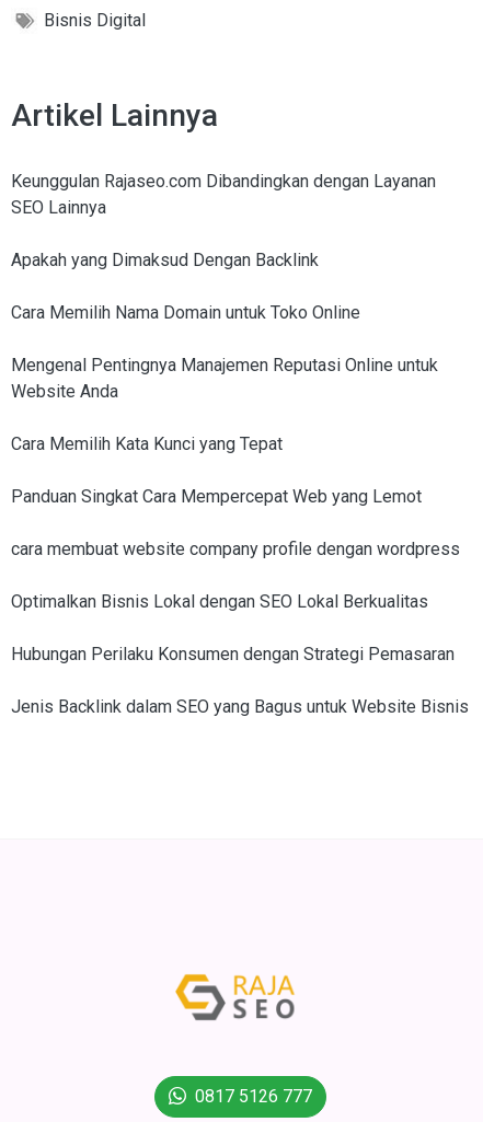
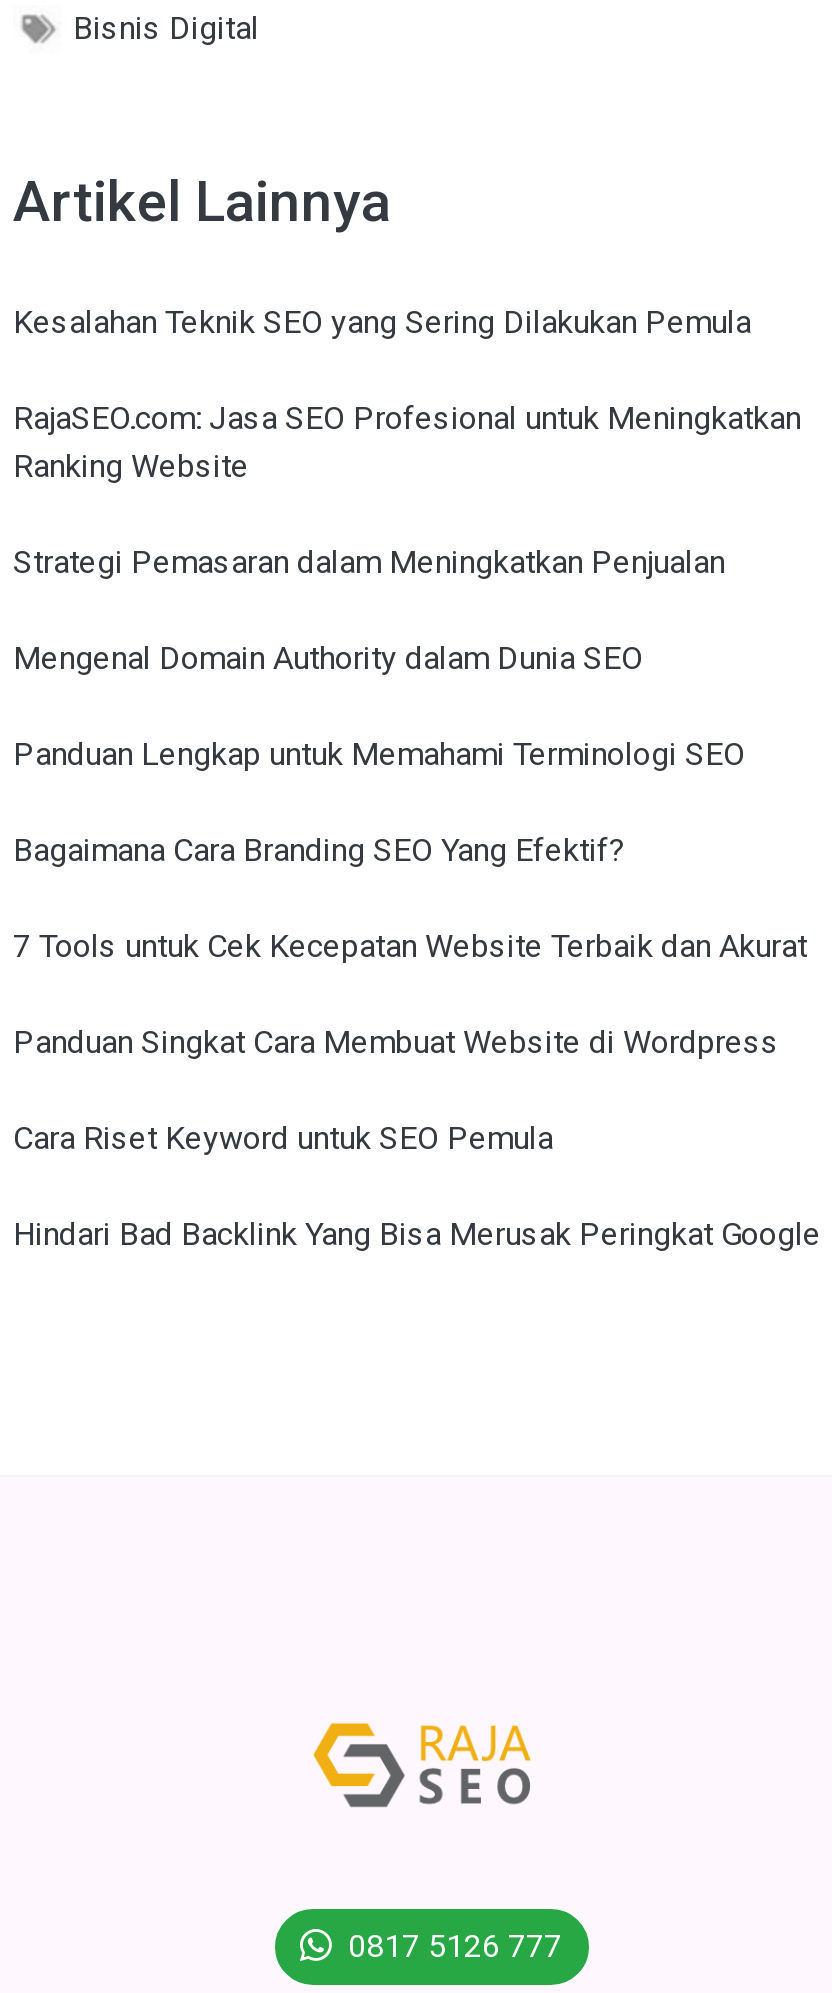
[11,170,436,217] Keunggulan Rajaseo.com Dibandingkan dengan Layanan | SEO Lainnya -> [13,304,751,342] Kesalahan Teknik SEO yang Sering Dilakukan Pemula
[11,249,319,270] Apakah yang Dimaksud Dengan Backlink -> [13,400,801,486] RajaSEO.com: Jasa SEO Profesional untuk Meningkatkan | Ranking Website
[11,302,360,322] Cara Memilih Nama Domain untuk Toko Online -> [13,544,725,582] Strategi Pemasaran dalam Meningkatkan Penjualan
[11,354,438,401] Mengenal Pentingnya Manajemen Reputasi Online untuk | Website Anda -> [13,640,643,678] Mengenal Domain Authority dalam Dunia SEO
[11,433,283,454] Cara Memilih Kata Kunci yang Tepat -> [13,736,745,774] Panduan Lengkap untuk Memahami Terminologi SEO
[11,485,422,506] Panduan Singkat Cara Mempercepat Web yang Lemot -> [13,832,625,870] Bagaimana Cara Branding SEO Yang Efektif?
[11,538,460,559] cara membuat website company profile dengan wordpress -> [13,928,807,966] 7 Tools untuk Cek Kecepatan Website Terbaik dan Akurat
[11,591,428,611] Optimalkan Bisnis Lokal dengan SEO Lokal Berkualitas -> [13,1024,779,1062] Panduan Singkat Cara Membuat Website di Wordpress
[11,643,455,664] Hubungan Perilaku Konsumen dengan Strategi Pemasaran -> [13,1120,553,1158] Cara Riset Keyword untuk SEO Pemula
[11,696,469,716] Jenis Backlink dalam SEO yang Bagus untuk Website Bisnis -> [13,1216,821,1254] Hindari Bad Backlink Yang Bisa Merusak Peringkat Google

